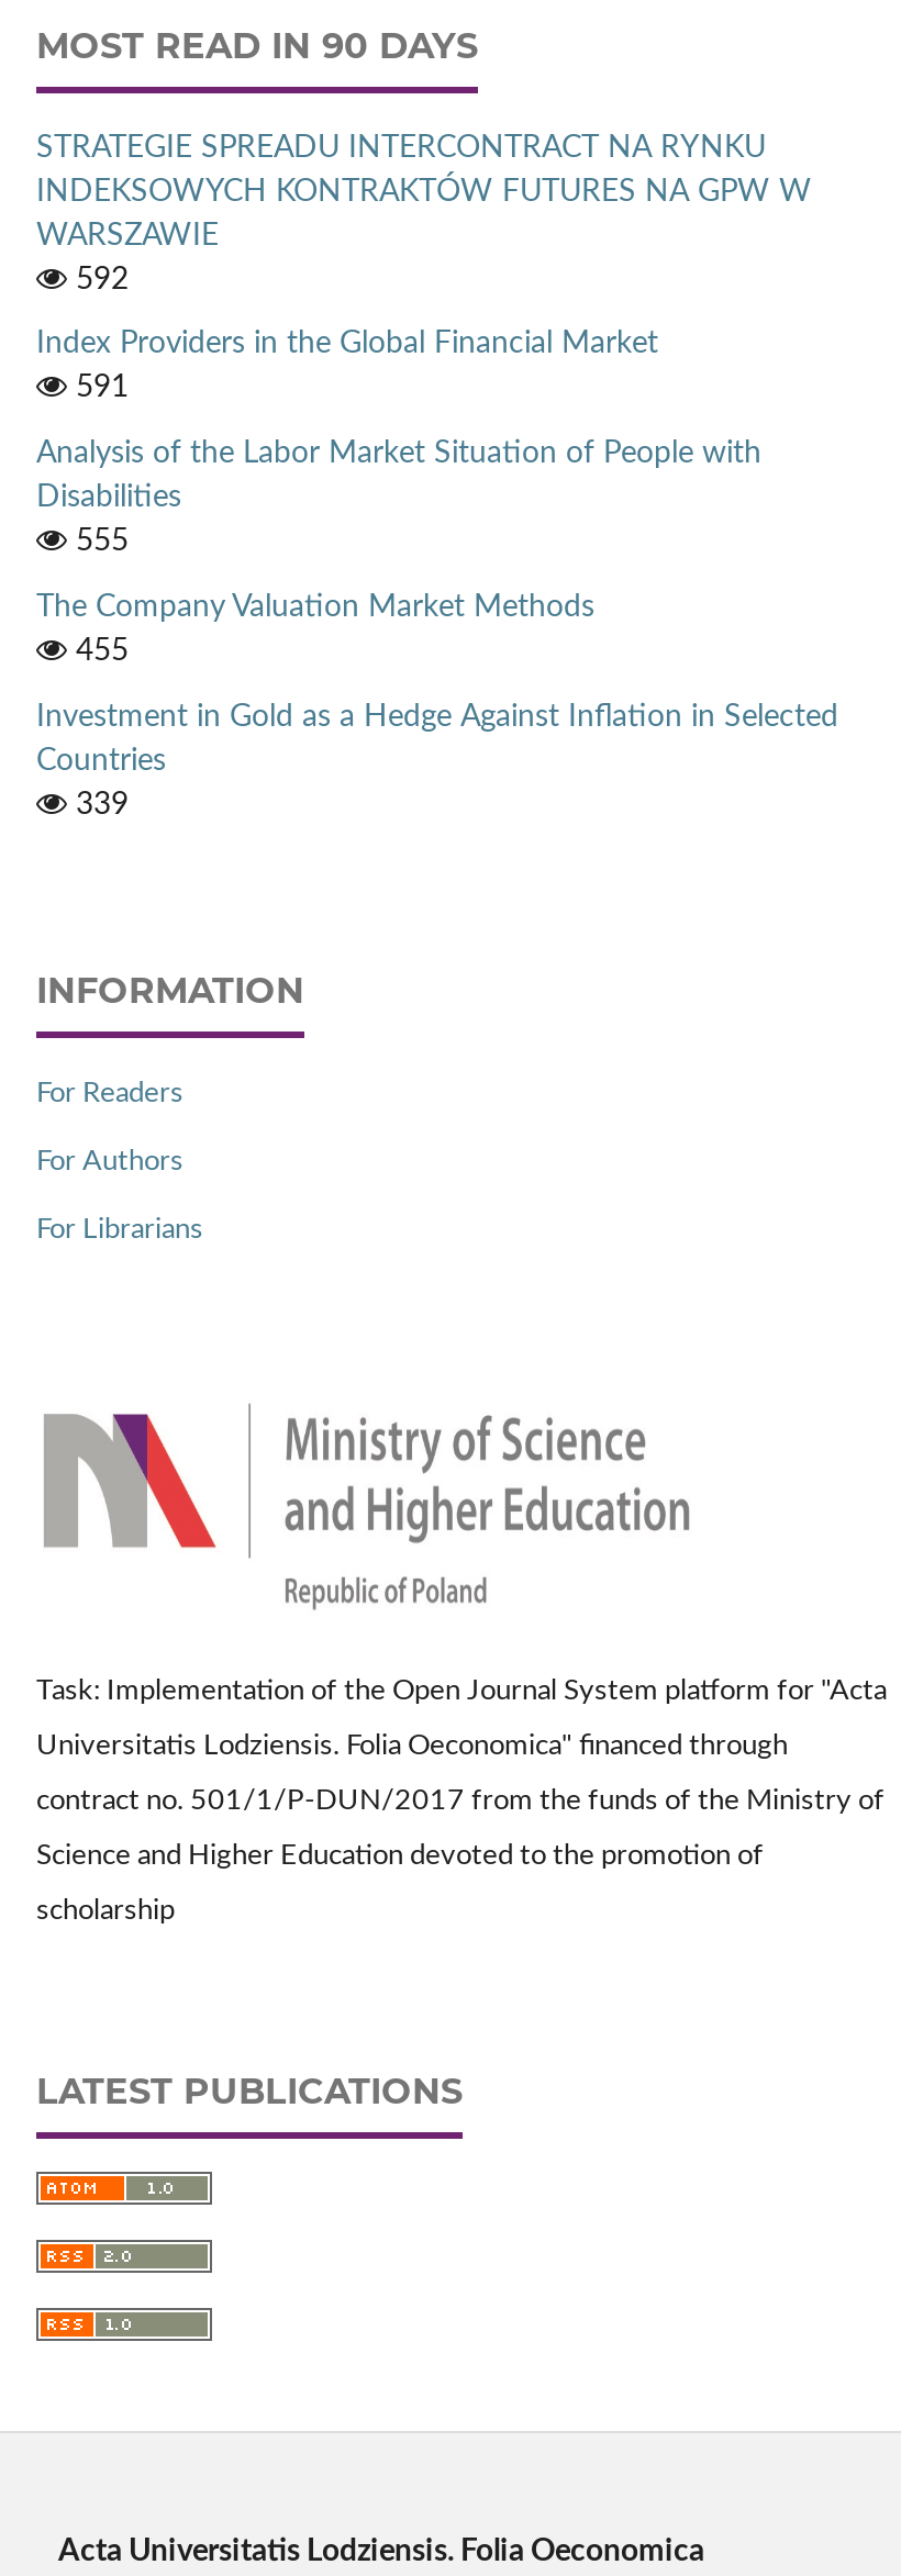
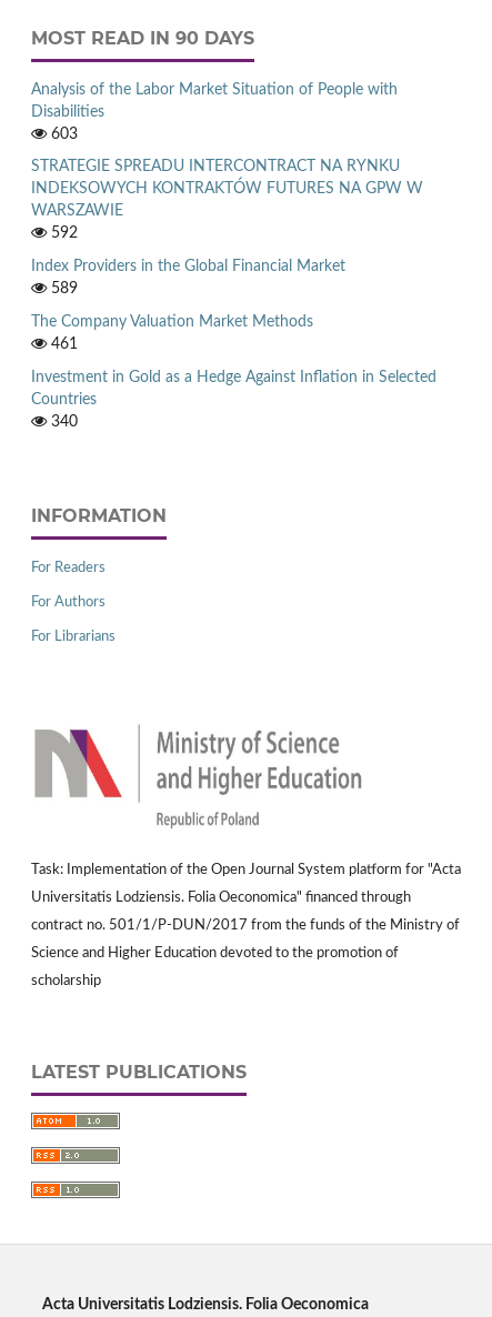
none -> [47,126,78,142] 603
moved [36,132,812,360] -> [31,159,423,275]: STRATEGIE SPREADU INTERCONTRACT NA RYNKU | INDEKSOWYCH KONTRAKTÓW FUTURES NA GPW W | WARSZAWIE | 592 | Index Providers in the Global Financial Market
[67,373,129,558] 591 | 555 -> [47,281,78,297] 589
moved [36,439,761,514] -> [31,82,398,119]: Analysis of the Labor Market Situation of People with | Disabilities
[67,637,129,668] 455 -> [47,337,78,352] 461
[67,791,129,821] 339 -> [47,415,78,430] 340

